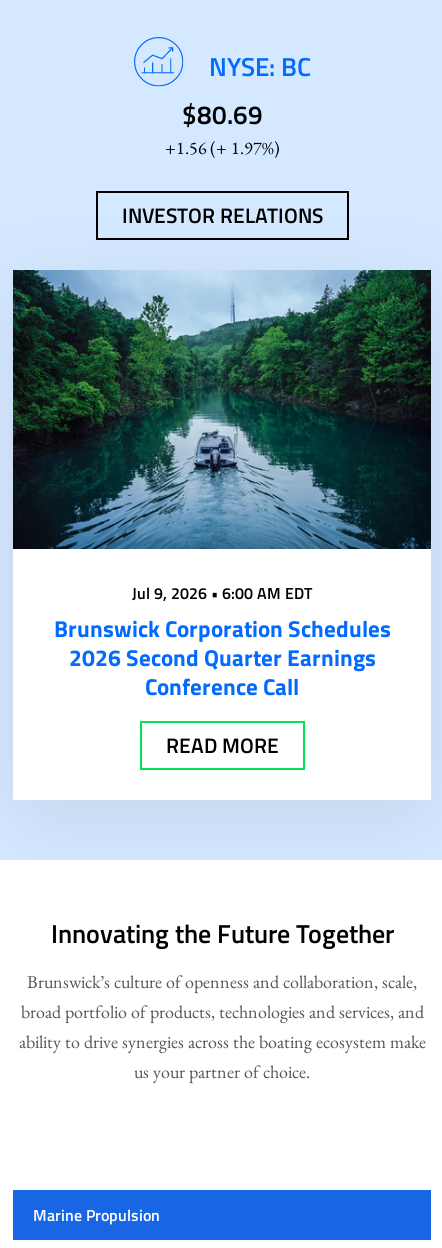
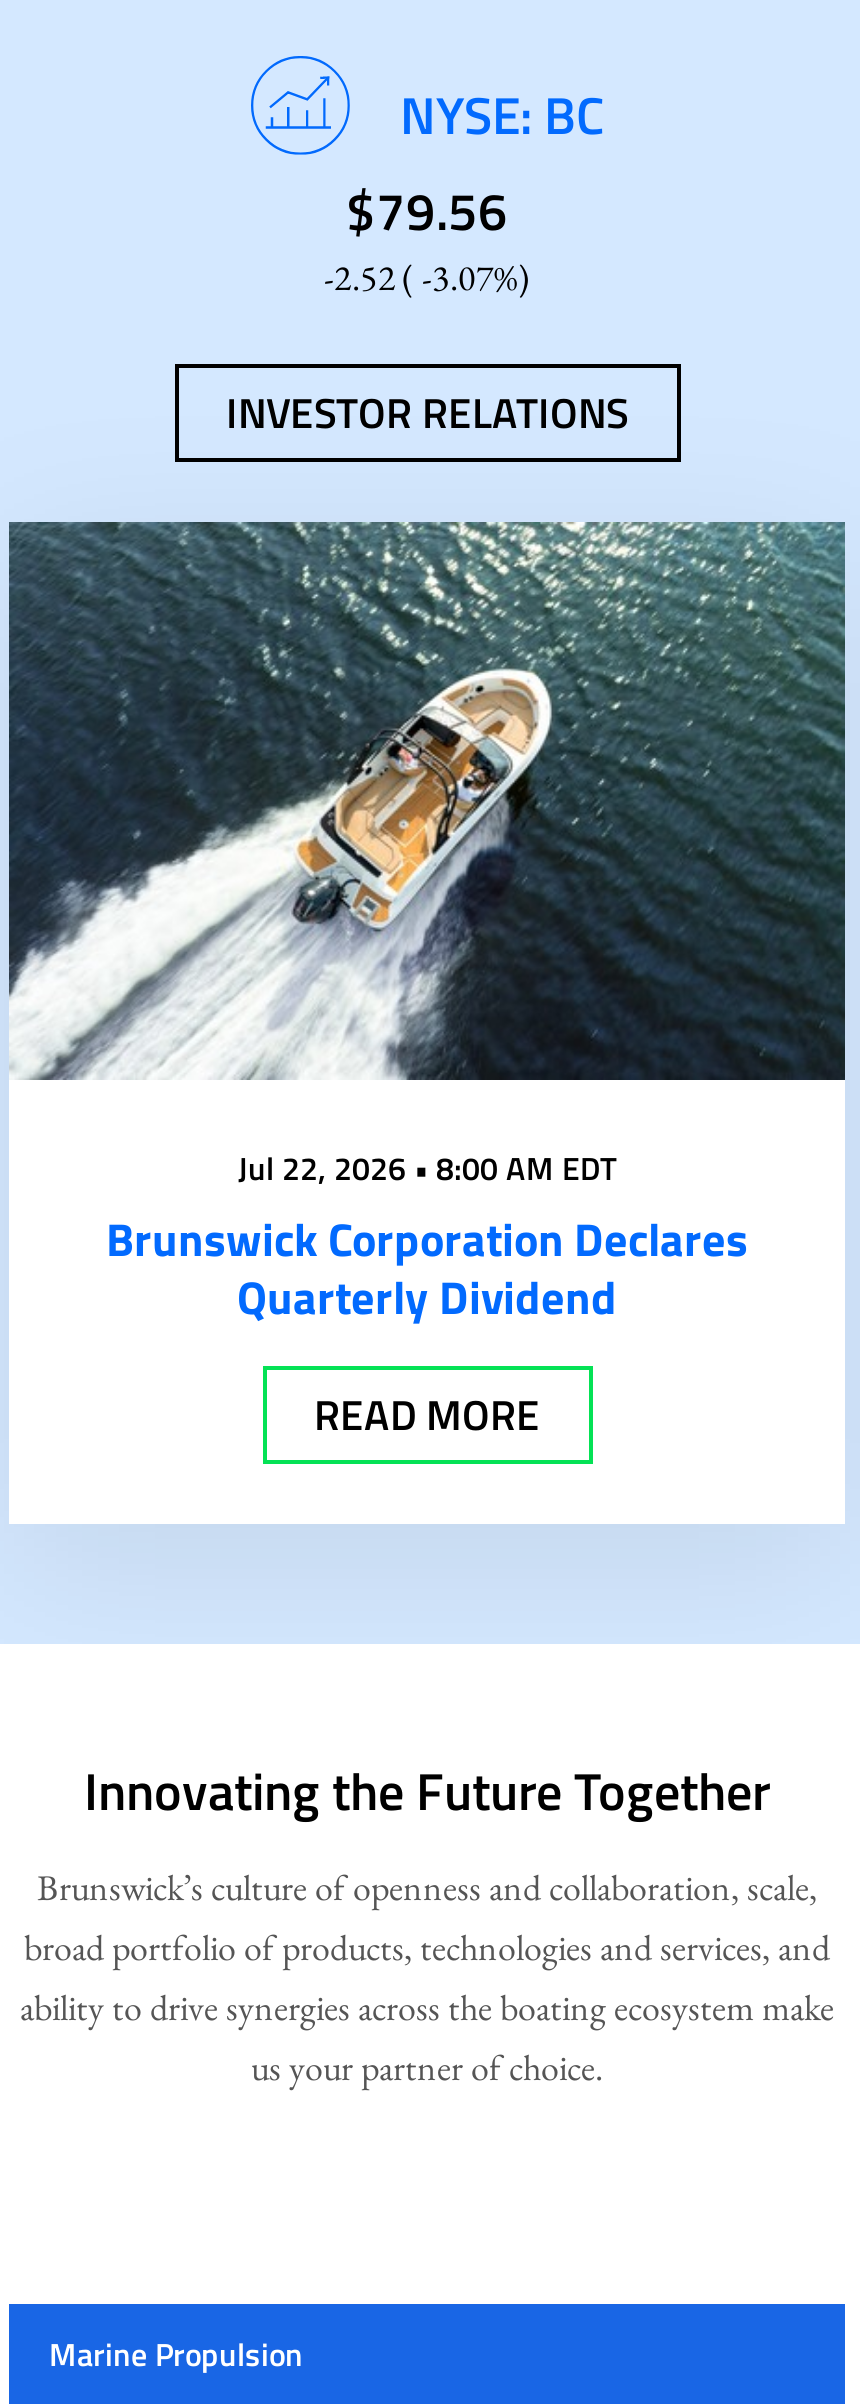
[175,95,279,159] $80.69 | 1.56 ( | 1.97%) -> [324,172,530,300] $79.56 | -2.52 ( -3.07%)
[12,270,432,704] [image] | Jul 9, 2026 • 6:00 AM EDT | Brunswick Corporation Schedules | 2026 Second Quarter Earnings | Conference Call -> [9,520,847,1331] [image] | Jul 22, 2026 • 8:00 AM EDT | Brunswick Corporation Declares | Quarterly Dividend

